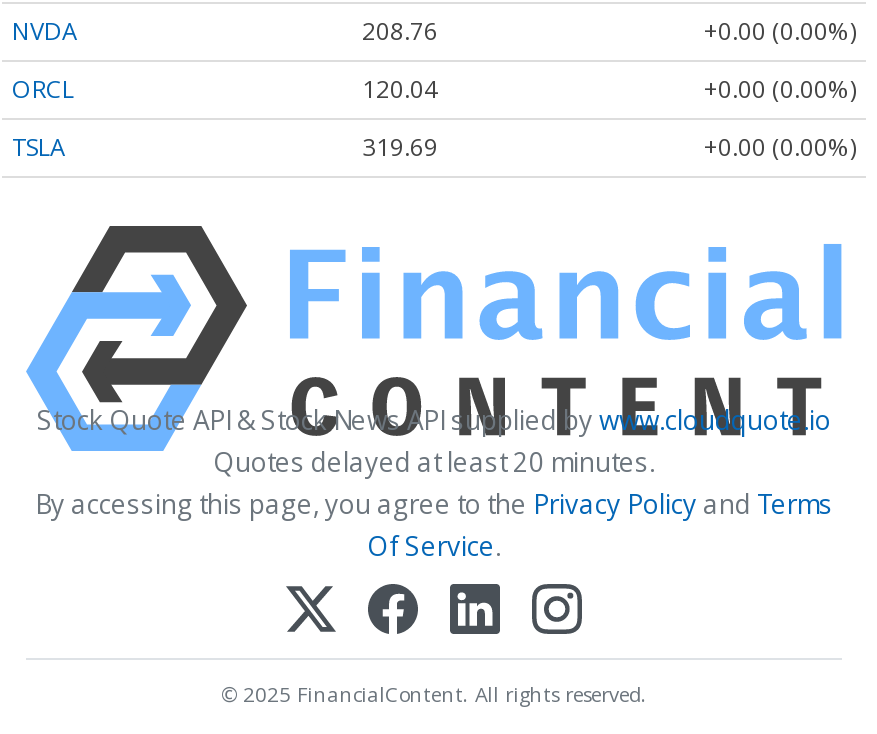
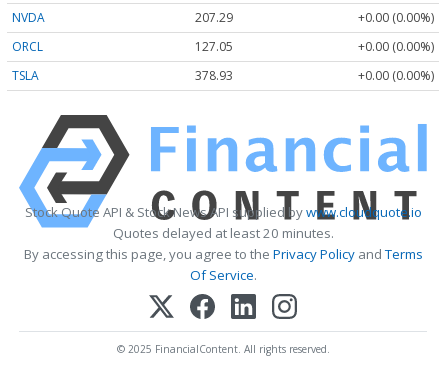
[362,15,438,49] 208.76 -> [195,9,233,26] 207.29
[362,73,438,107] 120.04 -> [195,38,233,55] 127.05
[362,131,438,165] 319.69 -> [195,67,233,84] 378.93

